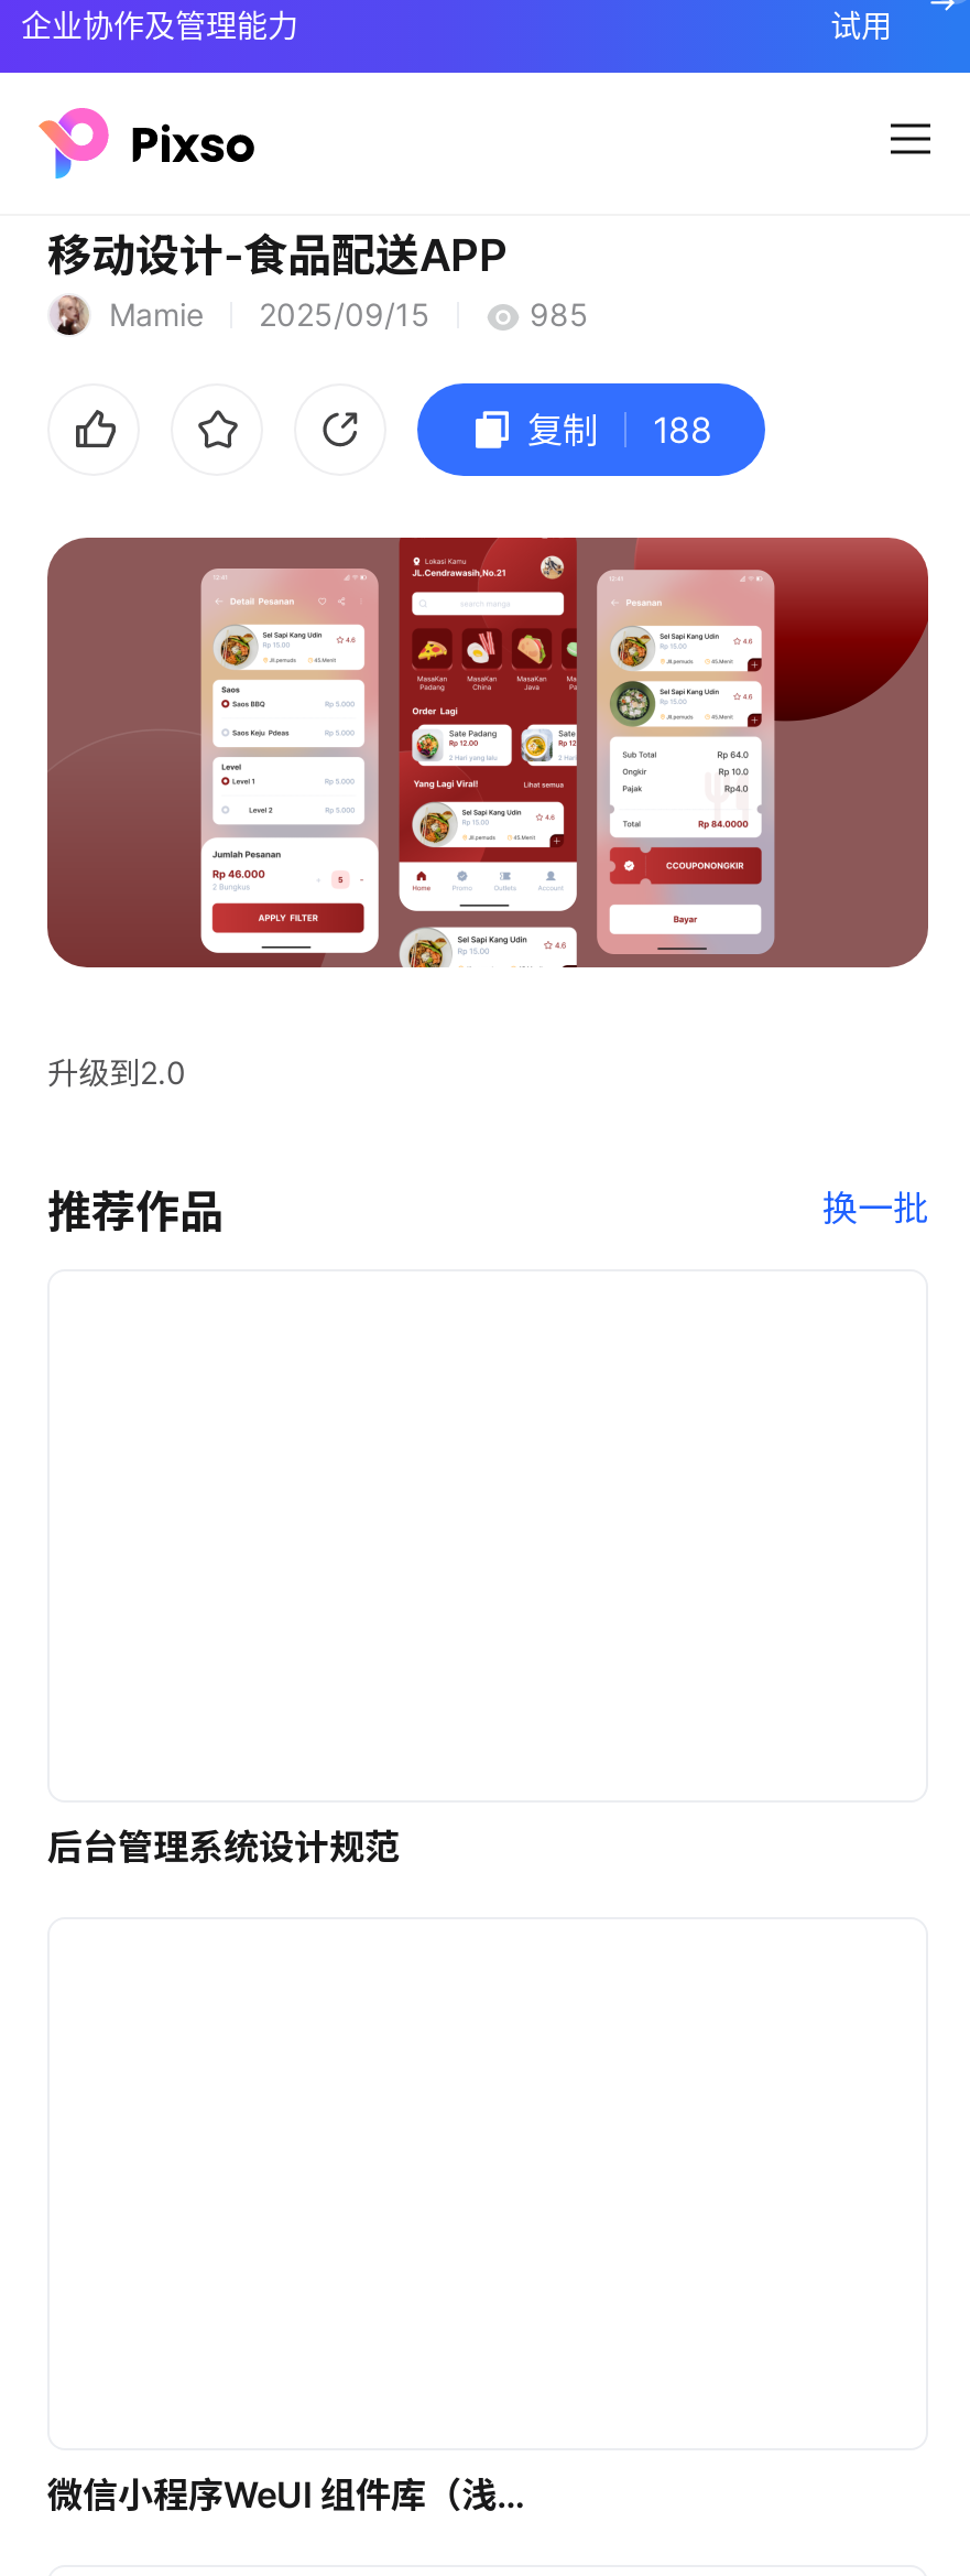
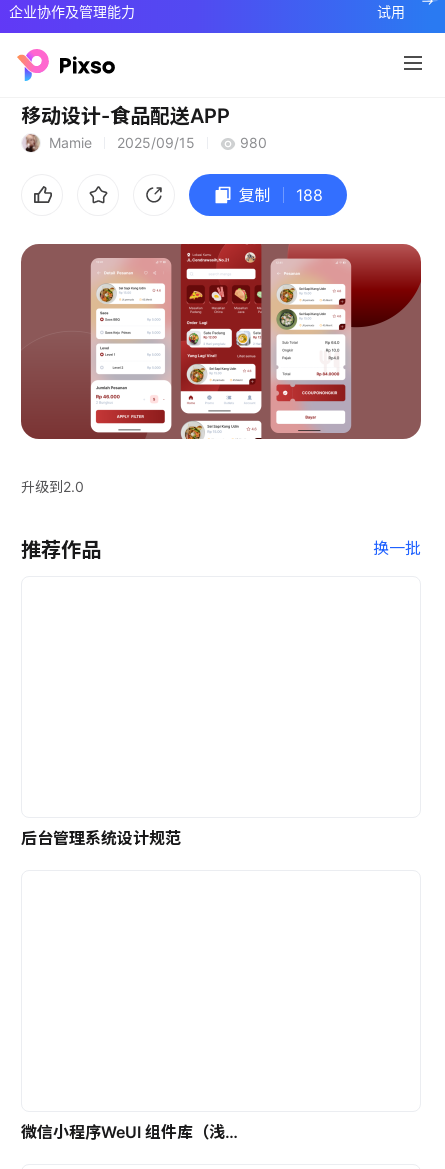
[530,295,589,333] 985 -> [240,134,267,151] 980

